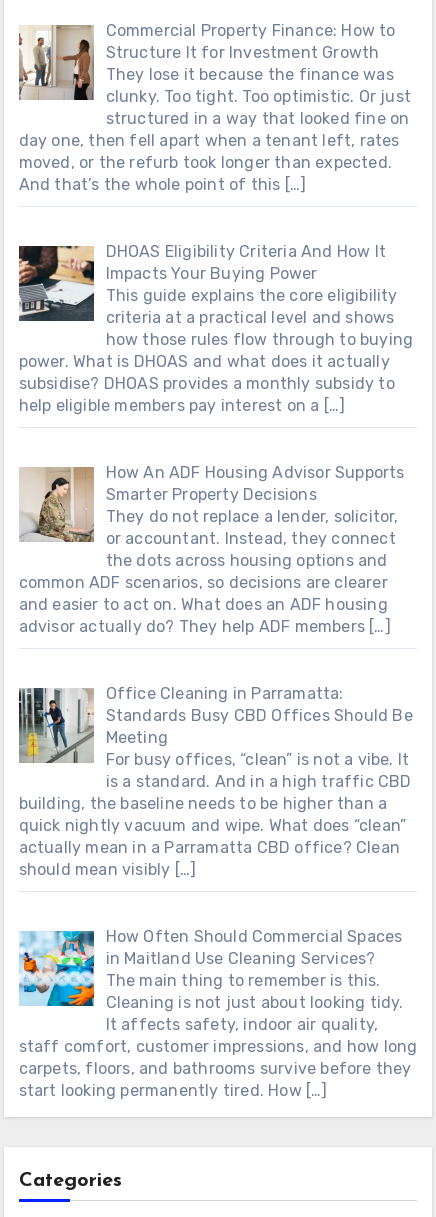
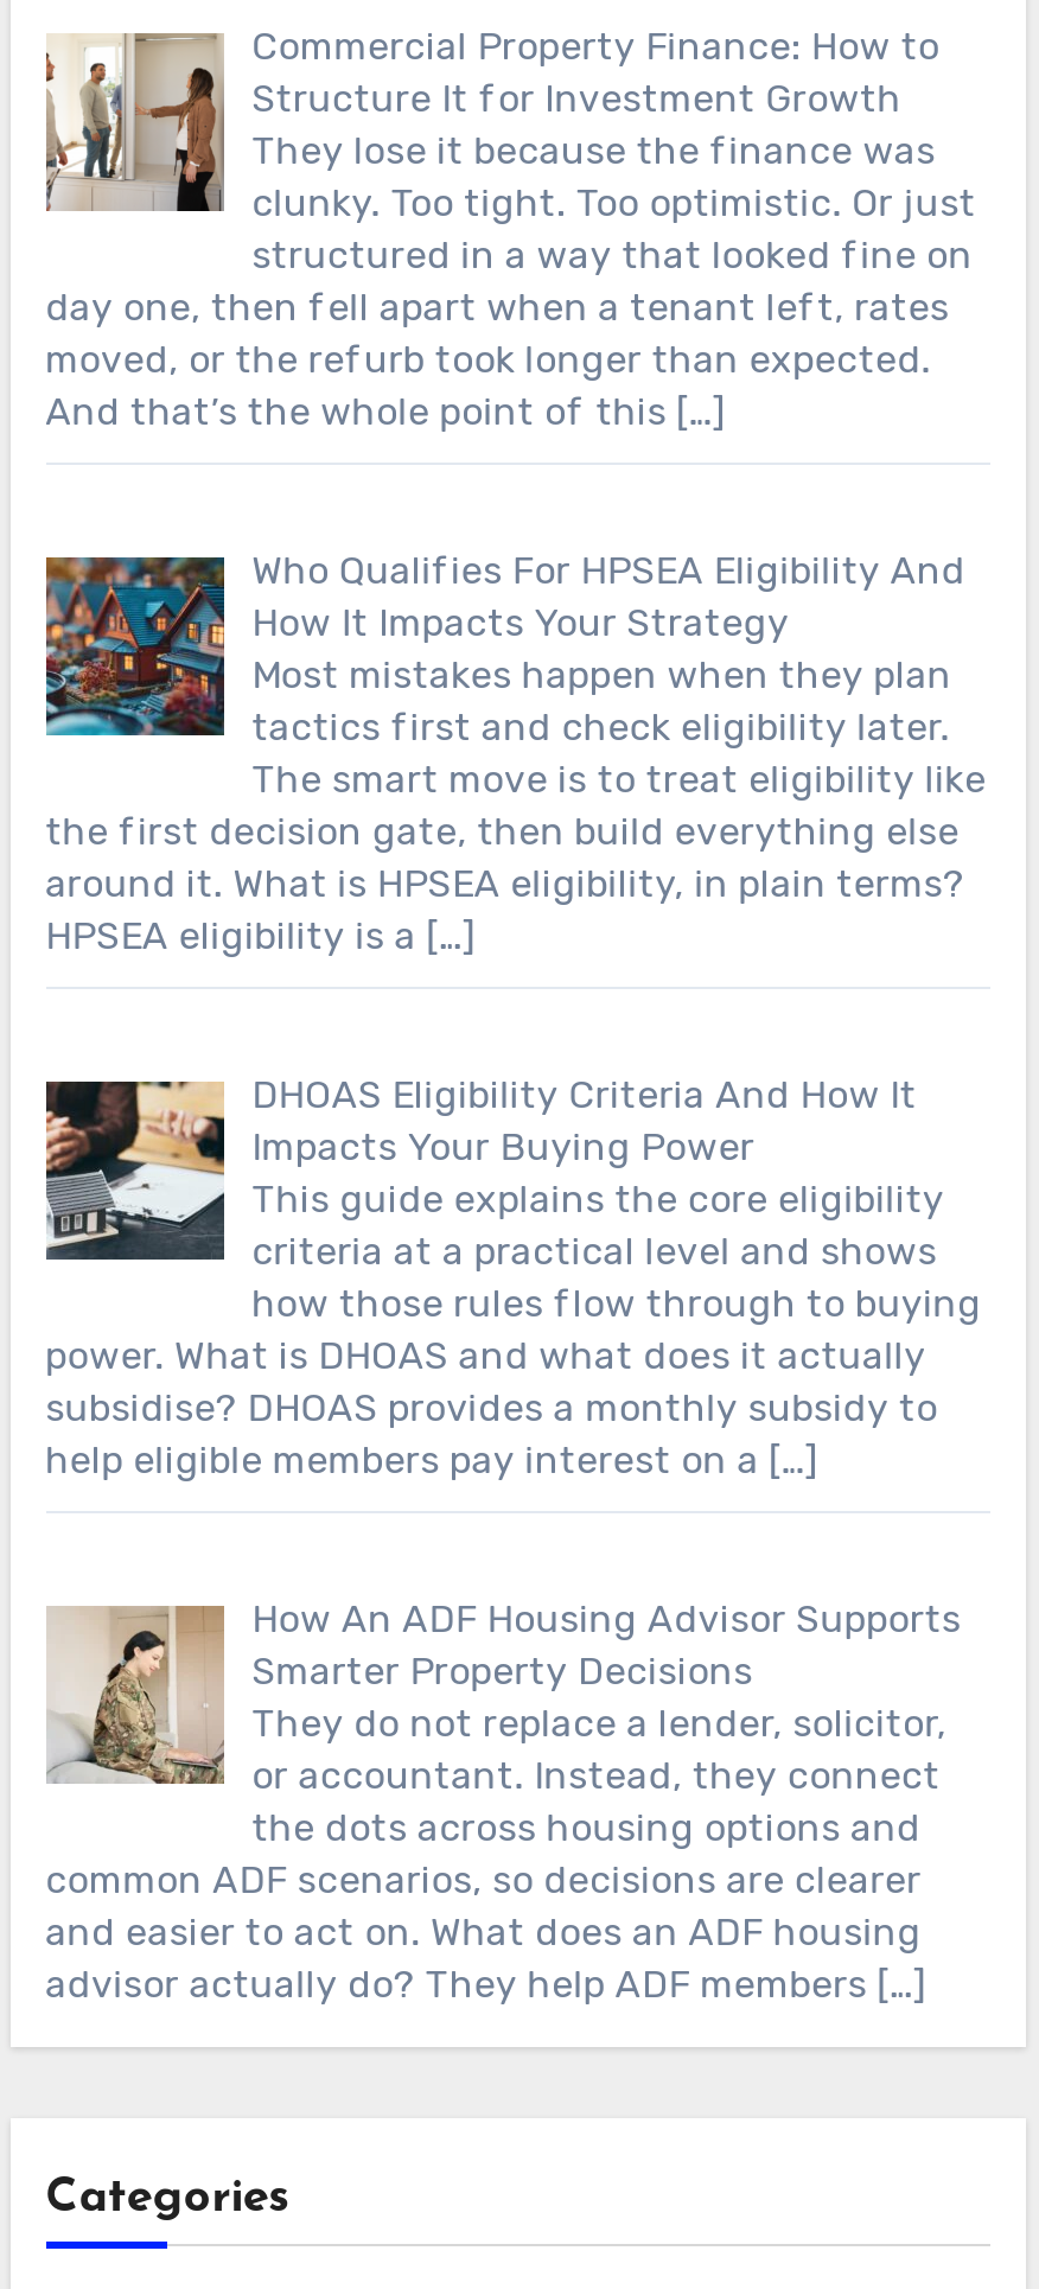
none -> [44,548,986,958] [image] | Who Qualifies For HPSEA Eligibility And | How It Impacts Your Strategy | Most mistakes happen when they plan | tactics first and check eligibility later. | The smart move is to treat eligibility like | the first decision gate, then build everything else | around it. What is HPSEA eligibility, in plain terms? | HPSEA eligibility is a […]
moved [17,242,413,636] -> [42,1072,981,2006]: [image] | DHOAS Eligibility Criteria And How It | Impacts Your Buying Power | ... | and easier to act on. What does an ADF housing | advisor actually do? They help ADF members […]
[18,684,413,879] [image] | Office Cleaning in Parramatta: | Standards Busy CBD Offices Should Be | Meeting | For busy offices, “clean” is not a vibe. It | is a standard. And in a high traffic CBD | building, the baseline needs to be higher than a | quick nightly vacuum and wipe. What does “clean” | actually mean in a Parramatta CBD office? Clean | should mean visibly […] -> none
[19,927,417,1100] [image] | How Often Should Commercial Spaces | in Maitland Use Cleaning Services? | The main thing to remember is this. | Cleaning is not just about looking tidy. | It affects safety, indoor air quality, | staff comfort, customer impressions, and how long | carpets, floors, and bathrooms survive before they | start looking permanently tired. How […] -> none

